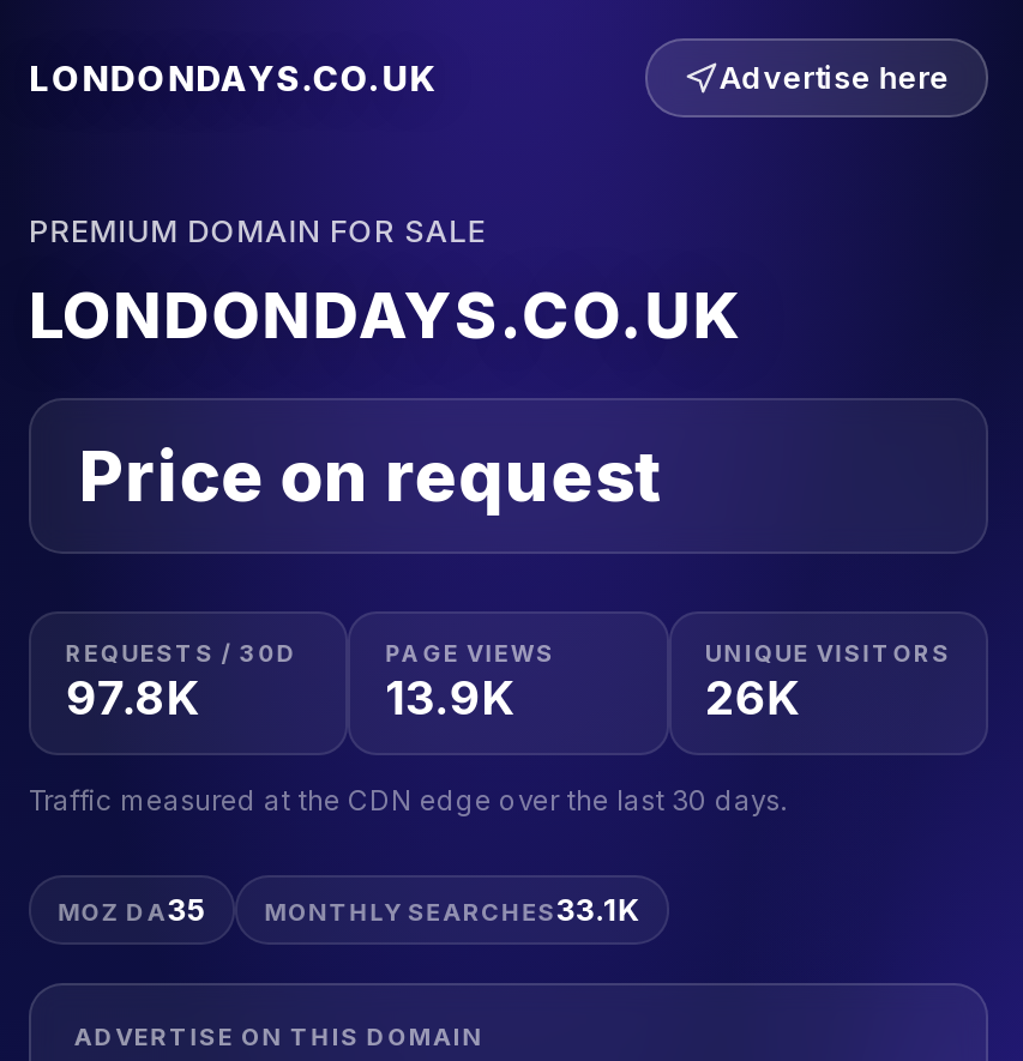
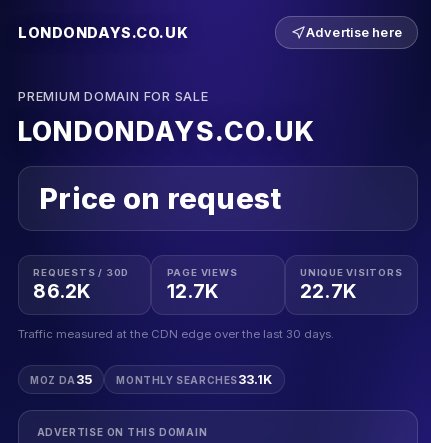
[66,670,200,727] 97.8K -> [33,279,91,303] 86.2K
[385,670,515,727] 13.9K -> [167,279,220,303] 12.7K
[705,670,800,727] 26K -> [300,279,357,303] 22.7K

